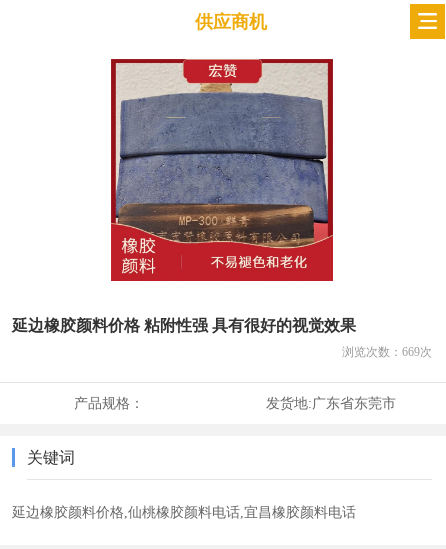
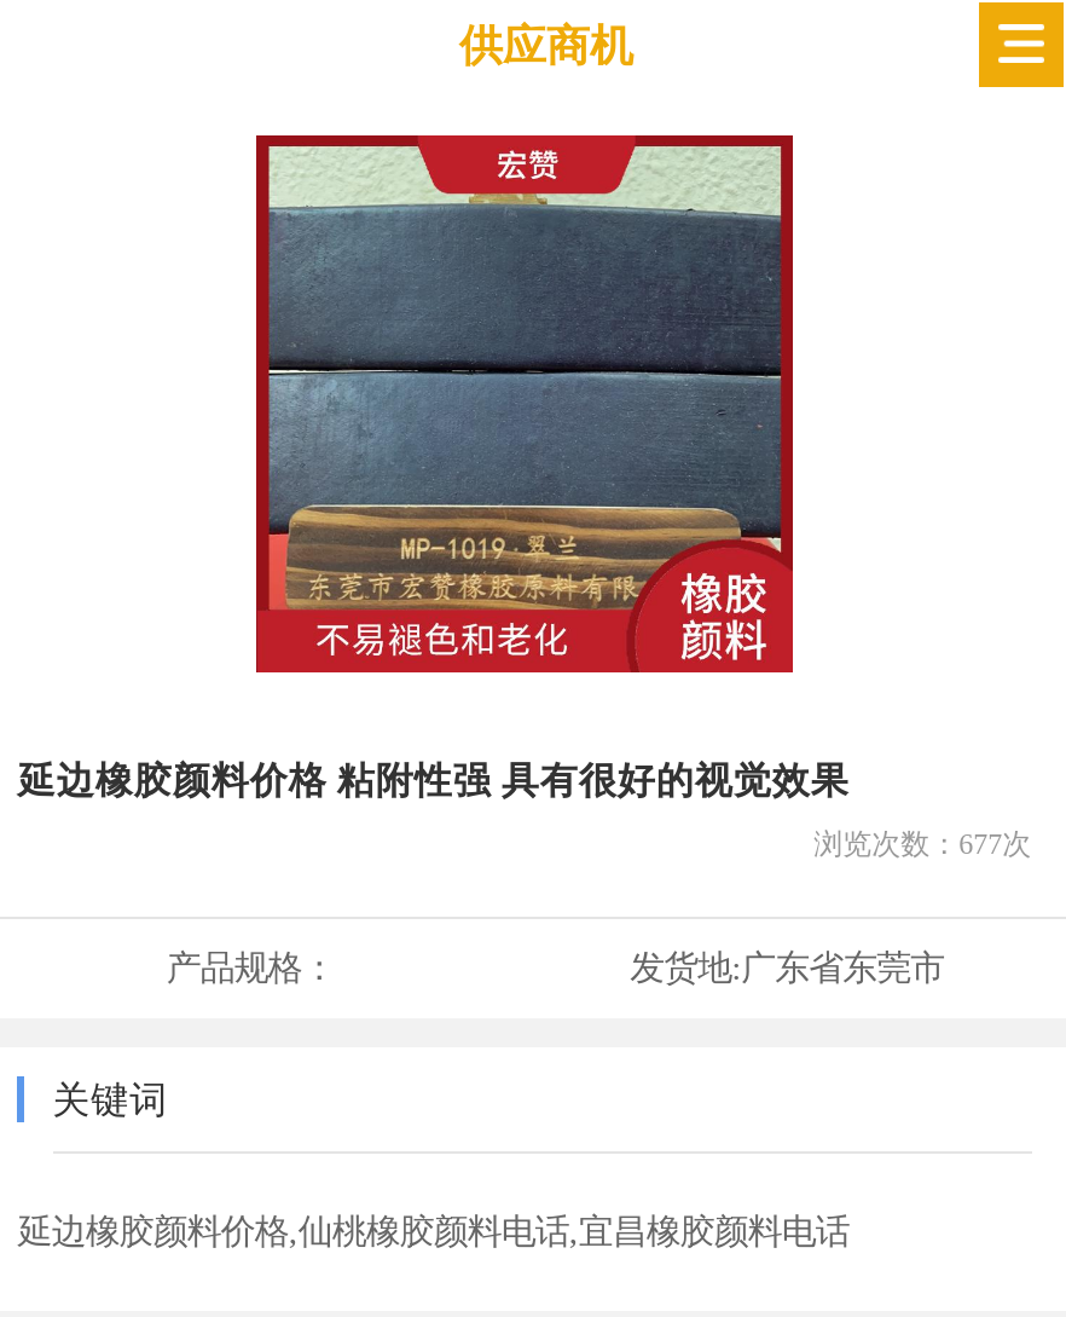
[111,83,333,280] [image] -> [256,133,783,670] [image]
[342,345,432,359] 浏览次数：669次 -> [814,826,1031,860] 浏览次数：677次

